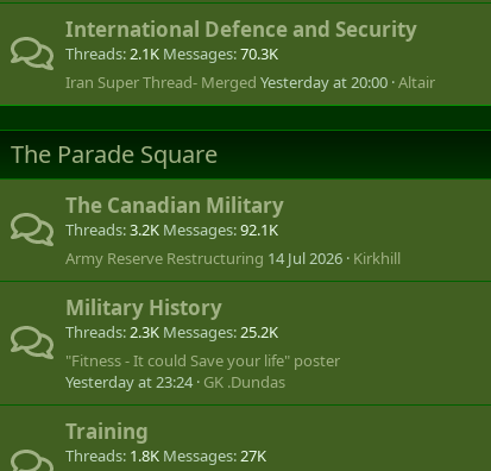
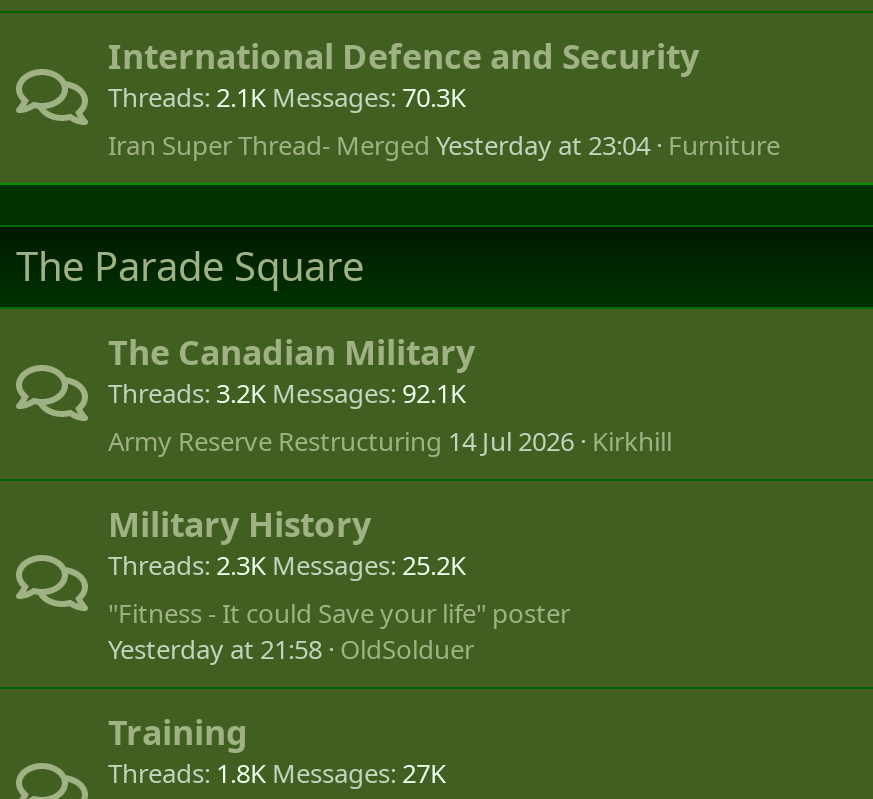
[65,71,435,93] Iran Super Thread- Merged Yesterday at 20:00 Altair -> [108,127,780,163] Iran Super Thread- Merged Yesterday at 23:04 Furniture
[65,371,285,392] Yesterday at 23:24 GK .Dundas -> [108,631,474,667] Yesterday at 21:58 OldSolduer

